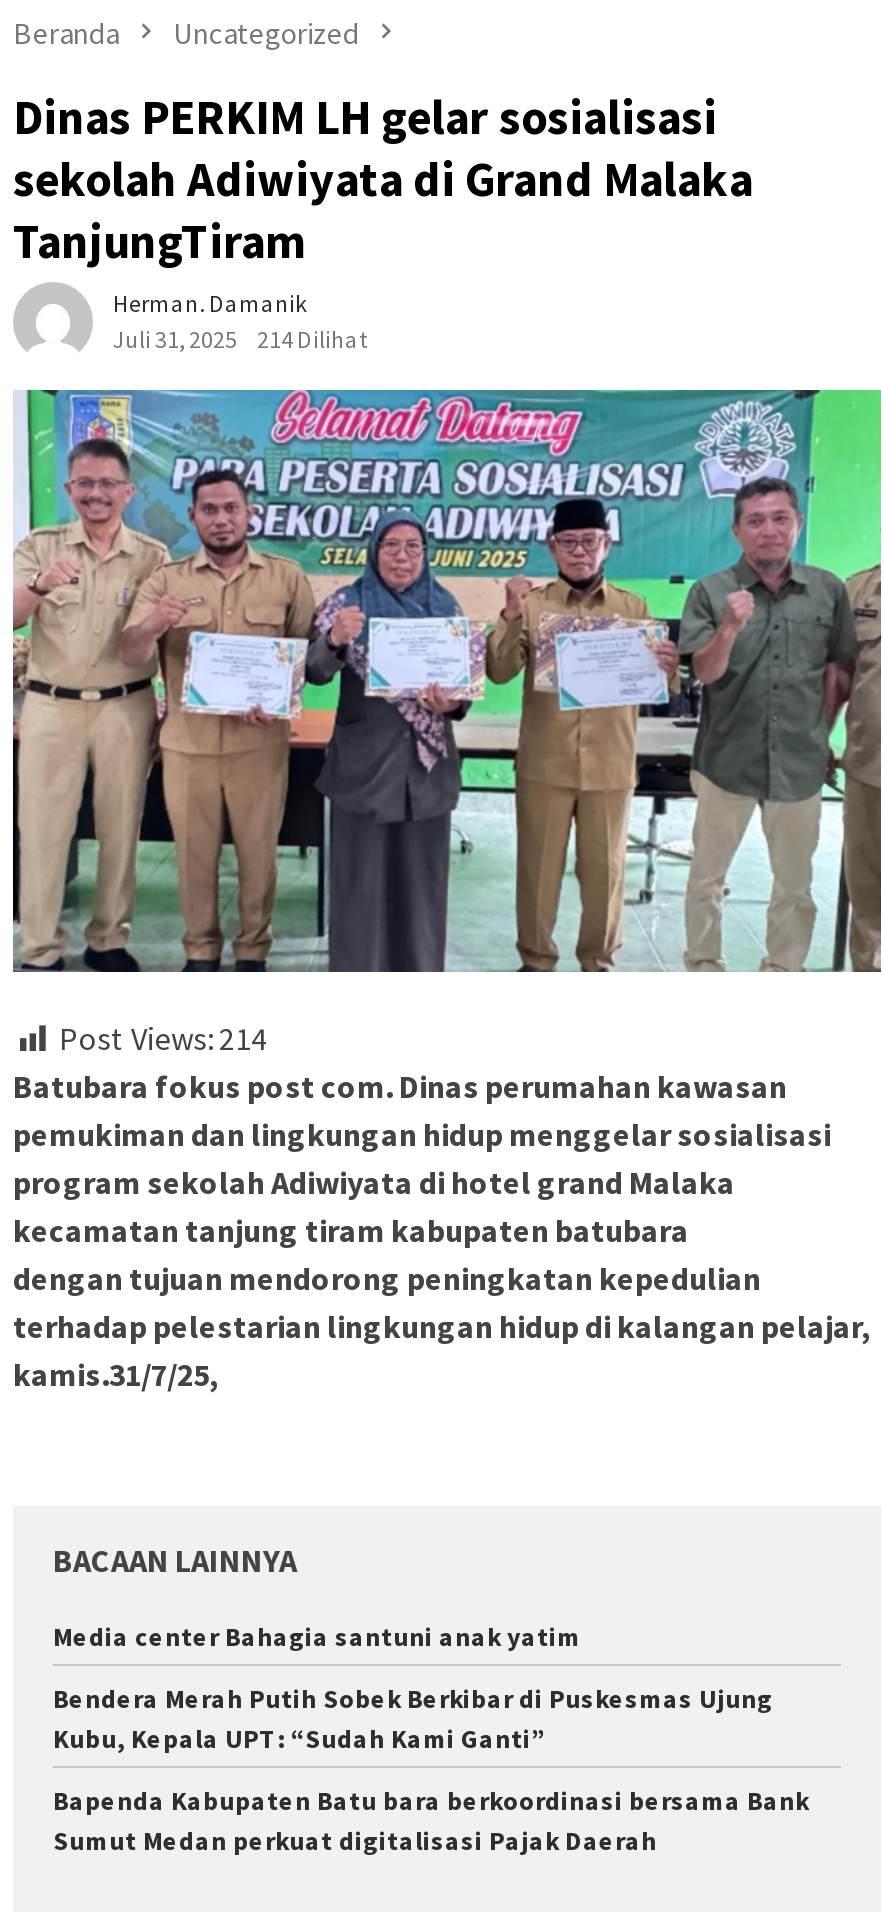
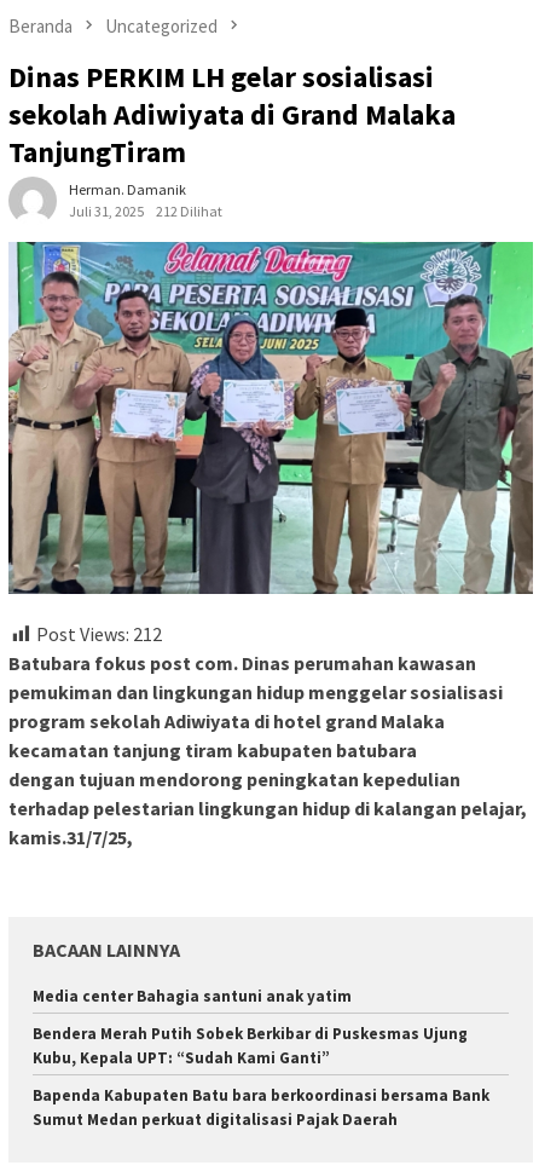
[113,325,367,355] Juli 31, 2025 214 Dilihat -> [69,203,222,221] Juli 31, 2025 212 Dilihat
[59,1019,267,1059] Post Views: 214 -> [36,622,162,646] Post Views: 212

